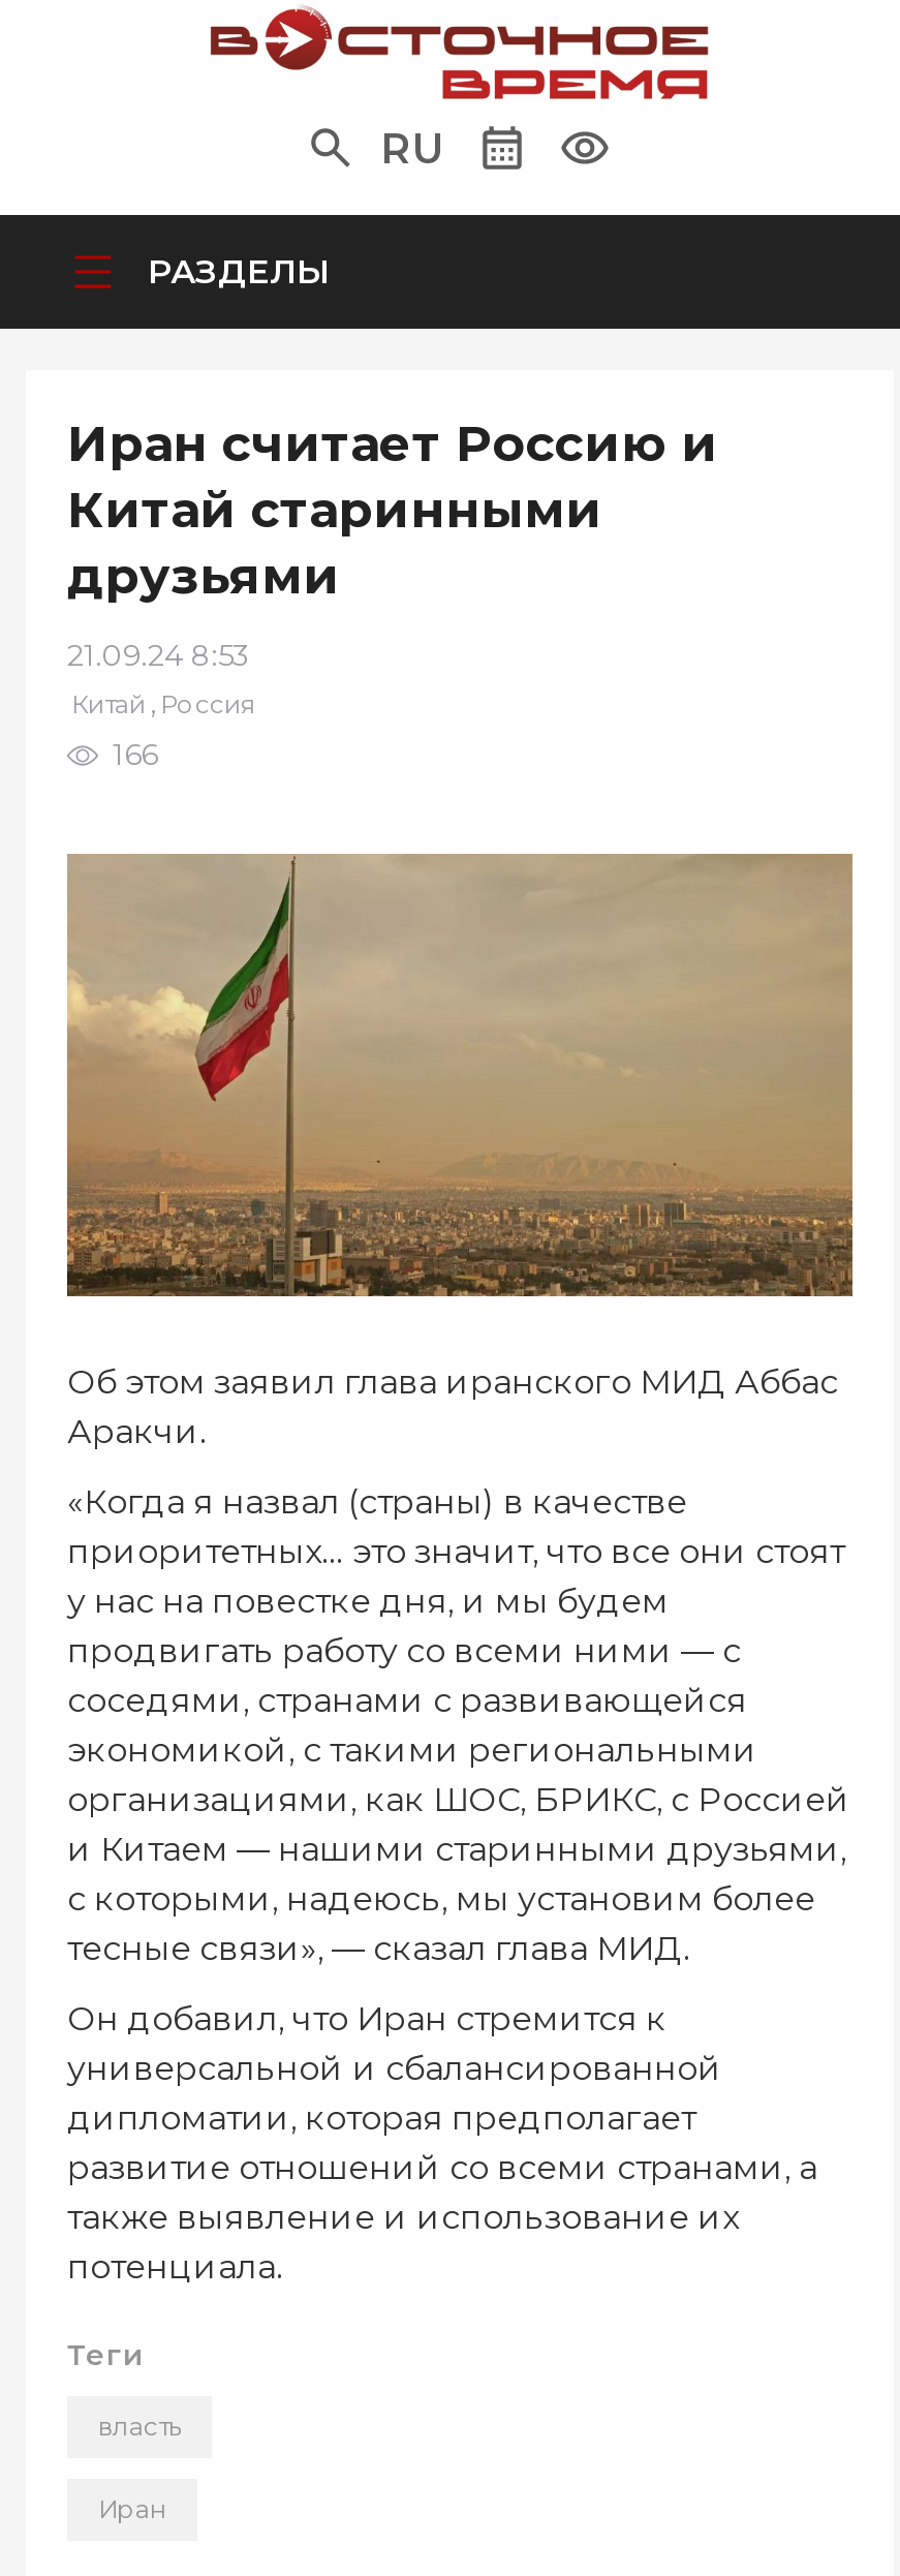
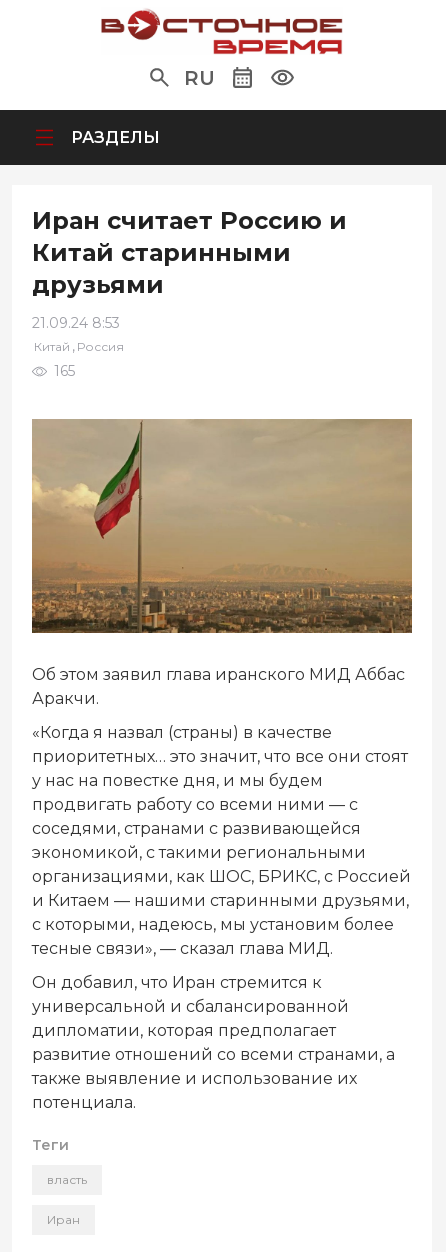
[113,737,158,774] 166 -> [54,362,75,380] 165

